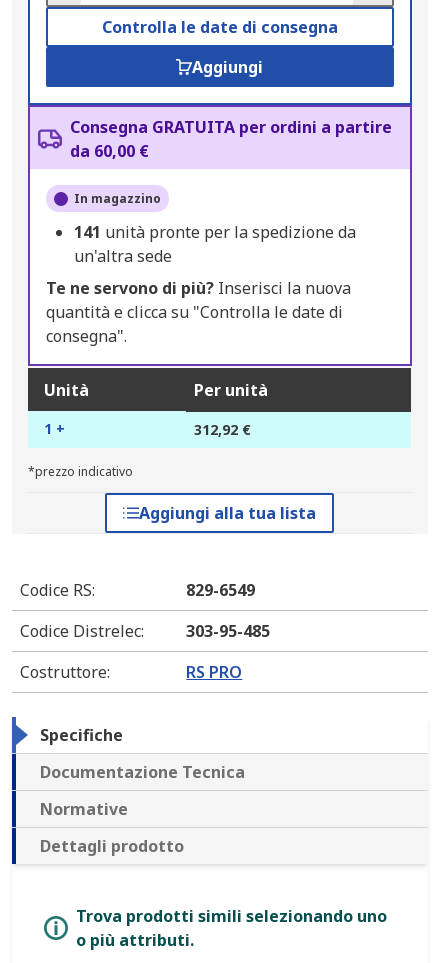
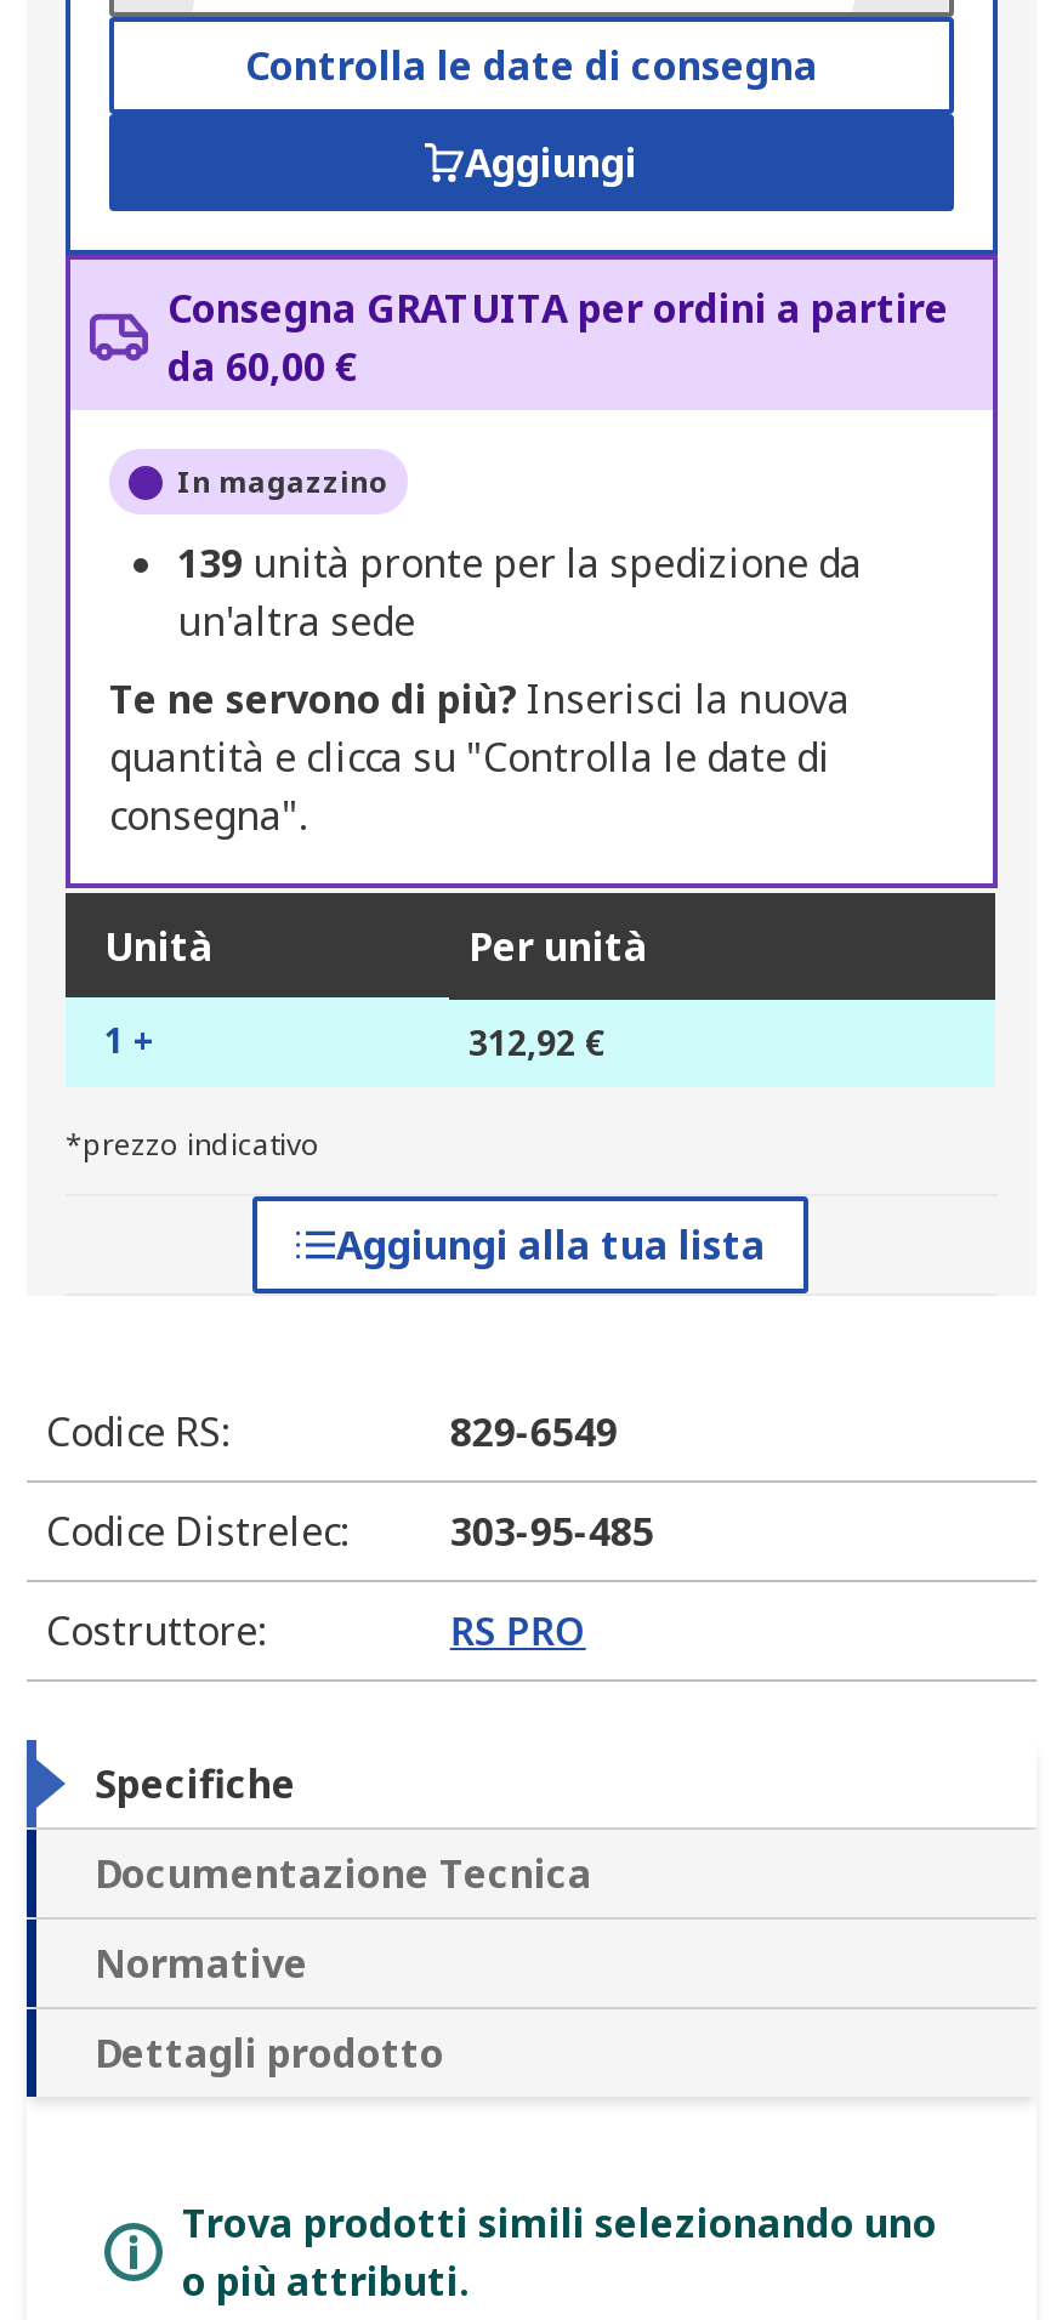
[74,221,356,243] 141 unità pronte per la spedizione da -> [177,538,862,591] 139 unità pronte per la spedizione da

